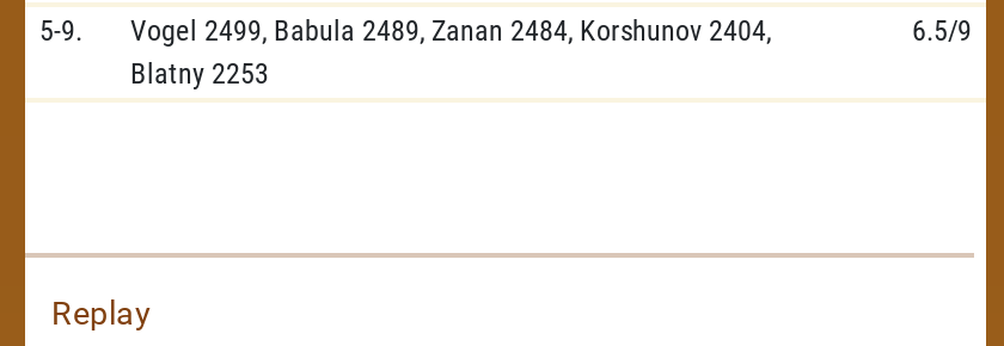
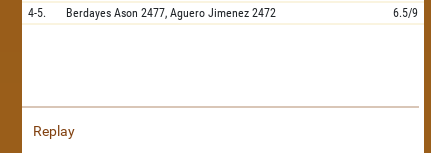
[39,14,771,91] 5-9. | Vogel 2499, Babula 2489, Zanan 2484, Korshunov 2404, | Blatny 2253 -> [28,6,276,20] 4-5. | Berdayes Ason 2477, Aguero Jimenez 2472

